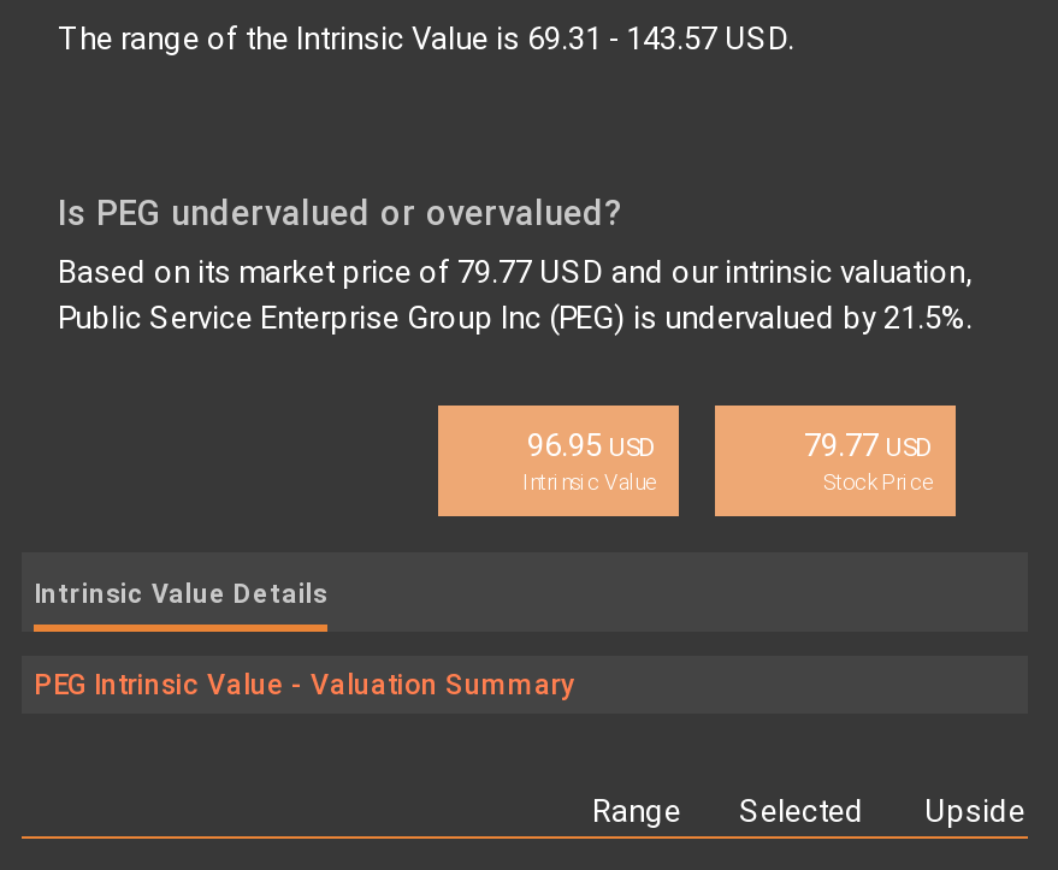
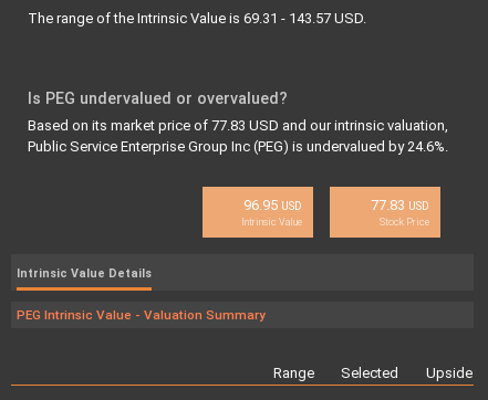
[58,255,973,291] Based on its market price of 79.77 USD and our intrinsic valuation, -> [28,118,448,134] Based on its market price of 77.83 USD and our intrinsic valuation,
[58,301,973,337] Public Service Enterprise Group Inc (PEG) is undervalued by 21.5%. -> [28,139,448,155] Public Service Enterprise Group Inc (PEG) is undervalued by 24.6%.
[804,428,932,464] 79.77 USD -> [371,197,429,214] 77.83 USD

